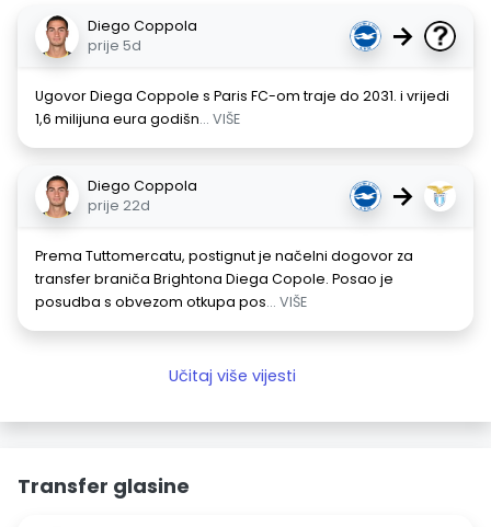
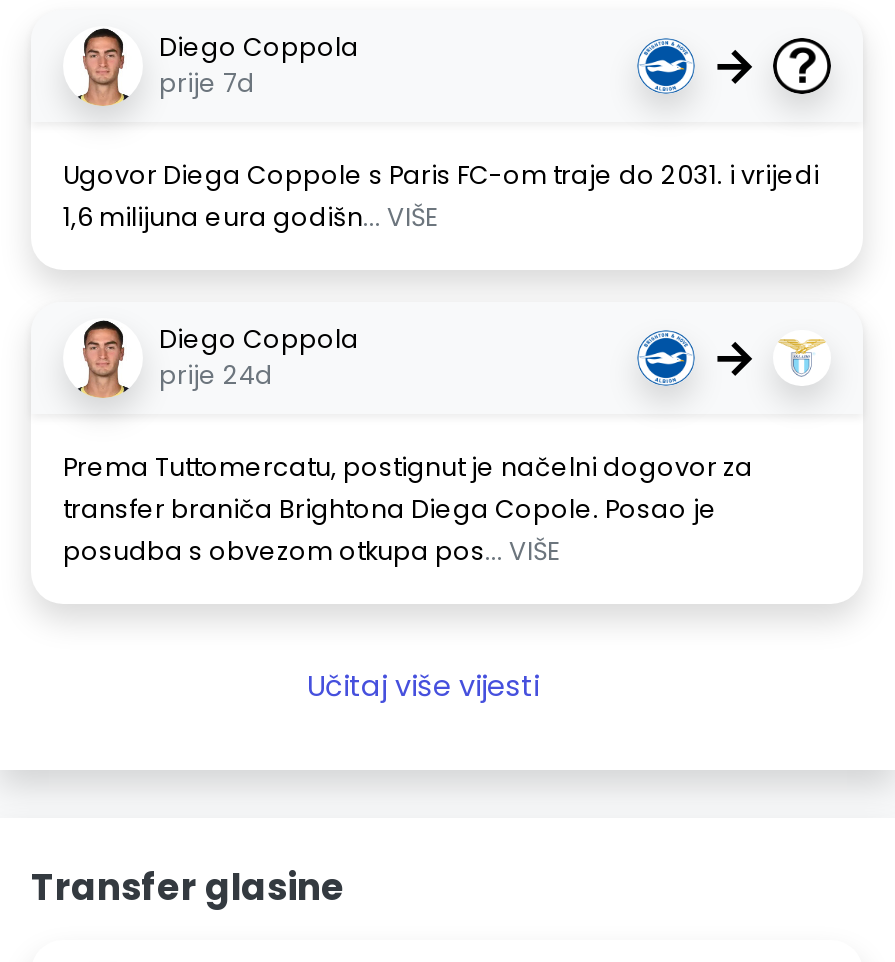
[88,36,141,55] prije 5d -> [159,66,255,100] prije 7d
[88,196,150,215] prije 22d -> [159,358,273,392] prije 24d

